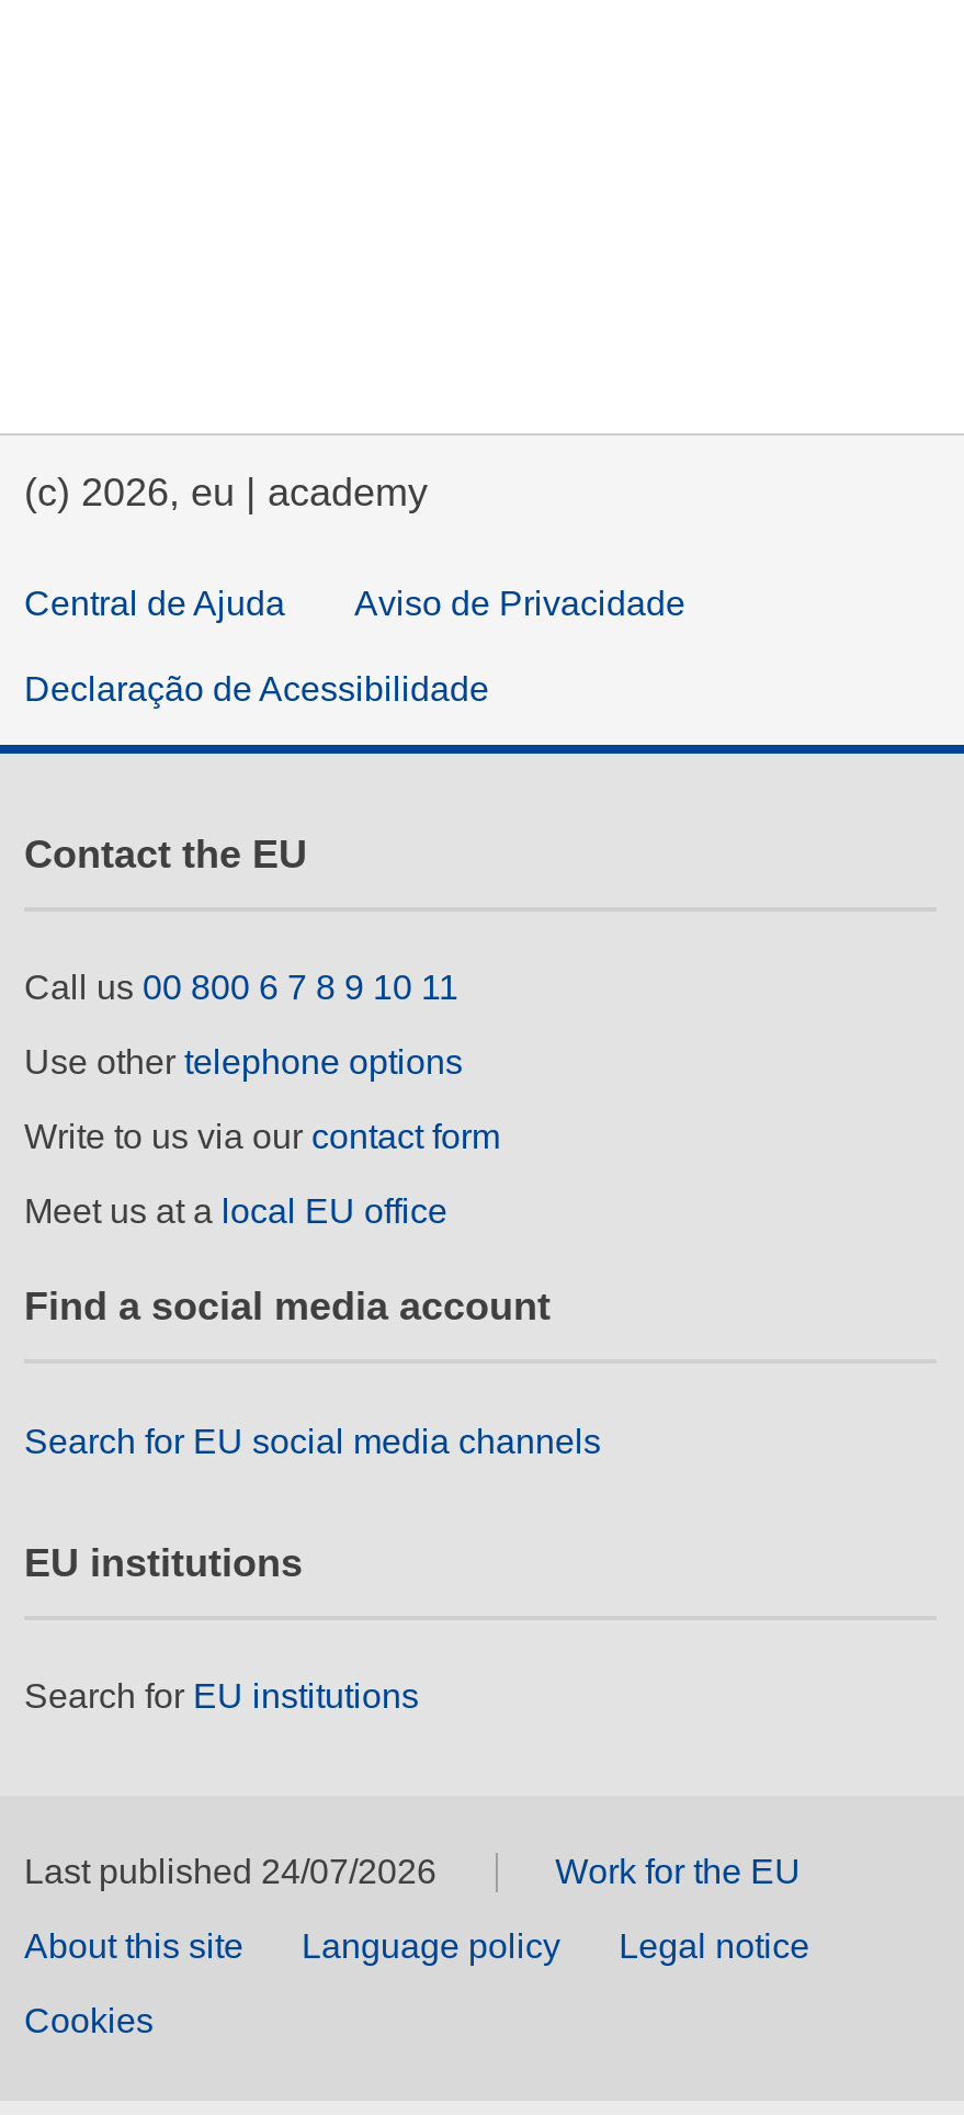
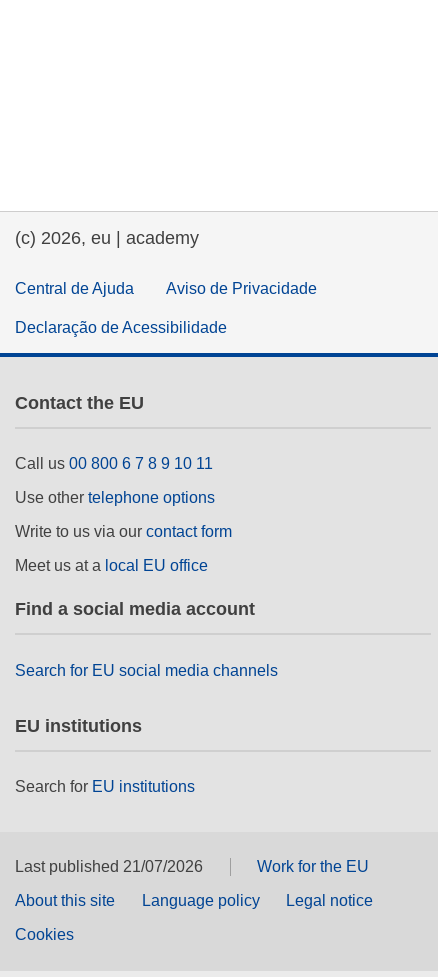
[24,1854,436,1891] Last published 24/07/2026 -> [15,858,203,875] Last published 21/07/2026

